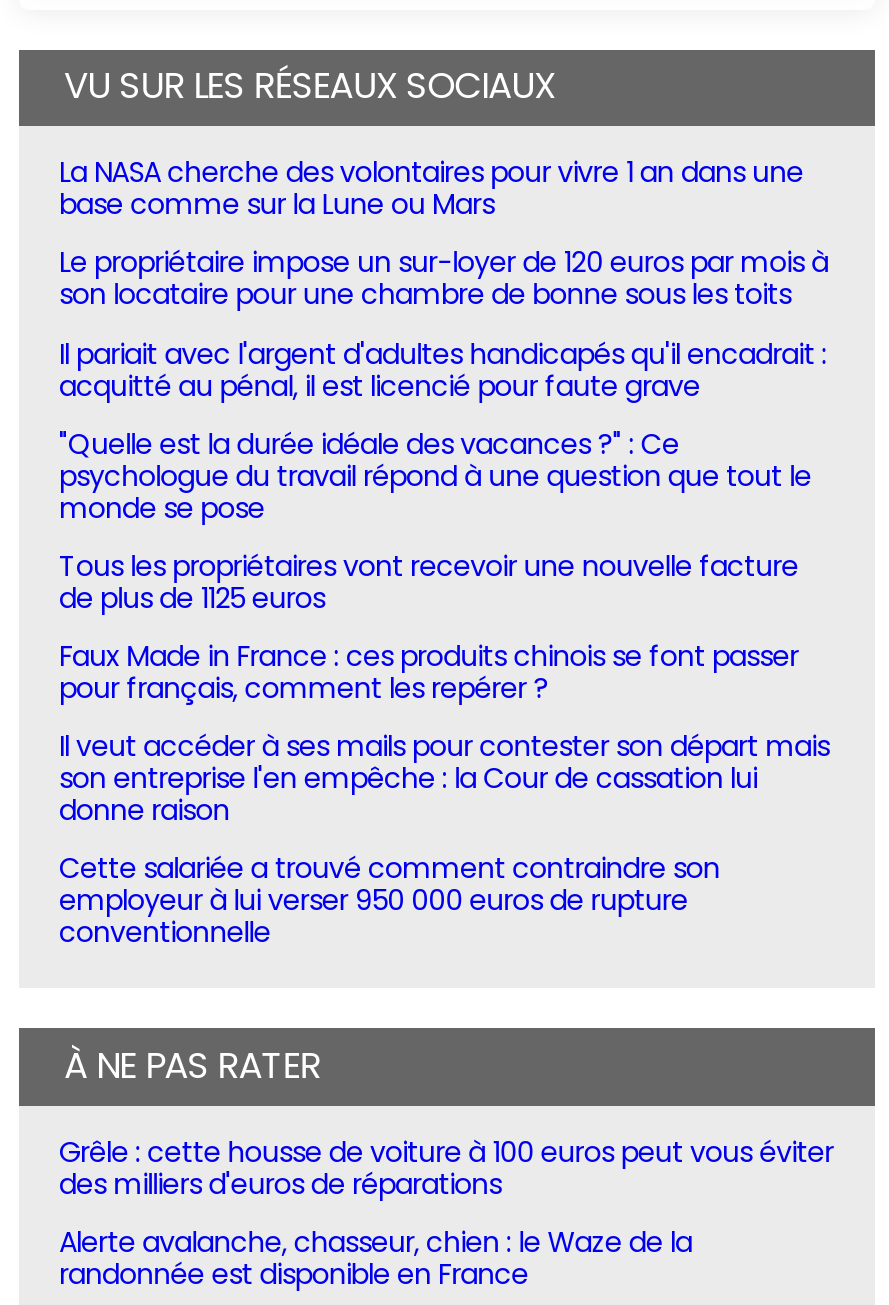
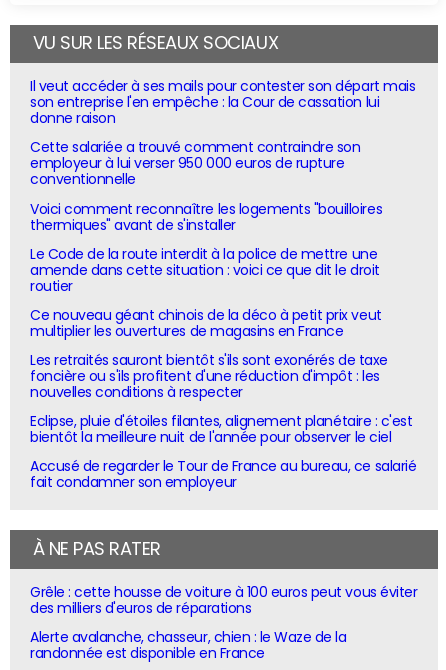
[59,159,828,702] La NASA cherche des volontaires pour vivre 1 an dans une | base comme sur la Lune ou Mars | Le propriétaire impose un sur-loyer de 120 euros par mois à | son locataire pour une chambre de bonne sous les toits | Il pariait avec l'argent d'adultes handicapés qu'il encadrait : | acquitté au pénal, il est licencié pour faute grave | "Quelle est la durée idéale des vacances ?" : Ce | psychologue du travail répond à une question que tout le | monde se pose | Tous les propriétaires vont recevoir une nouvelle facture | de plus de 1125 euros | Faux Made in France : ces produits chinois se font passer | pour français, comment les repérer ? -> none
moved [59,732,829,946] -> [30,79,415,186]: Il veut accéder à ses mails pour contester son départ mais | son entreprise l'en empêche : la Cour de cassation lui | donne raison | Cette salariée a trouvé comment contraindre son | employeur à lui verser 950 000 euros de rupture | conventionnelle
none -> [30,201,416,489] Voici comment reconnaître les logements "bouilloires | thermiques" avant de s'installer | Le Code de la route interdit à la police de mettre une | amende dans cette situation : voici ce que dit le droit | routier | Ce nouveau géant chinois de la déco à petit prix veut | multiplier les ouvertures de magasins en France | Les retraités sauront bientôt s'ils sont exonérés de taxe | foncière ou s'ils profitent d'une réduction d'impôt : les | nouvelles conditions à respecter | Eclipse, pluie d'étoiles filantes, alignement planétaire : c'est | bientôt la meilleure nuit de l'année pour observer le ciel | Accusé de regarder le Tour de France au bureau, ce salarié | fait condamner son employeur

